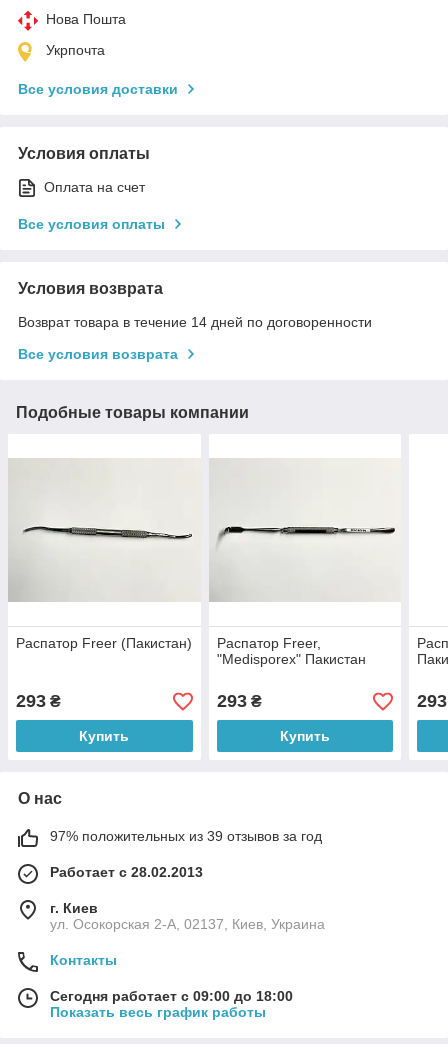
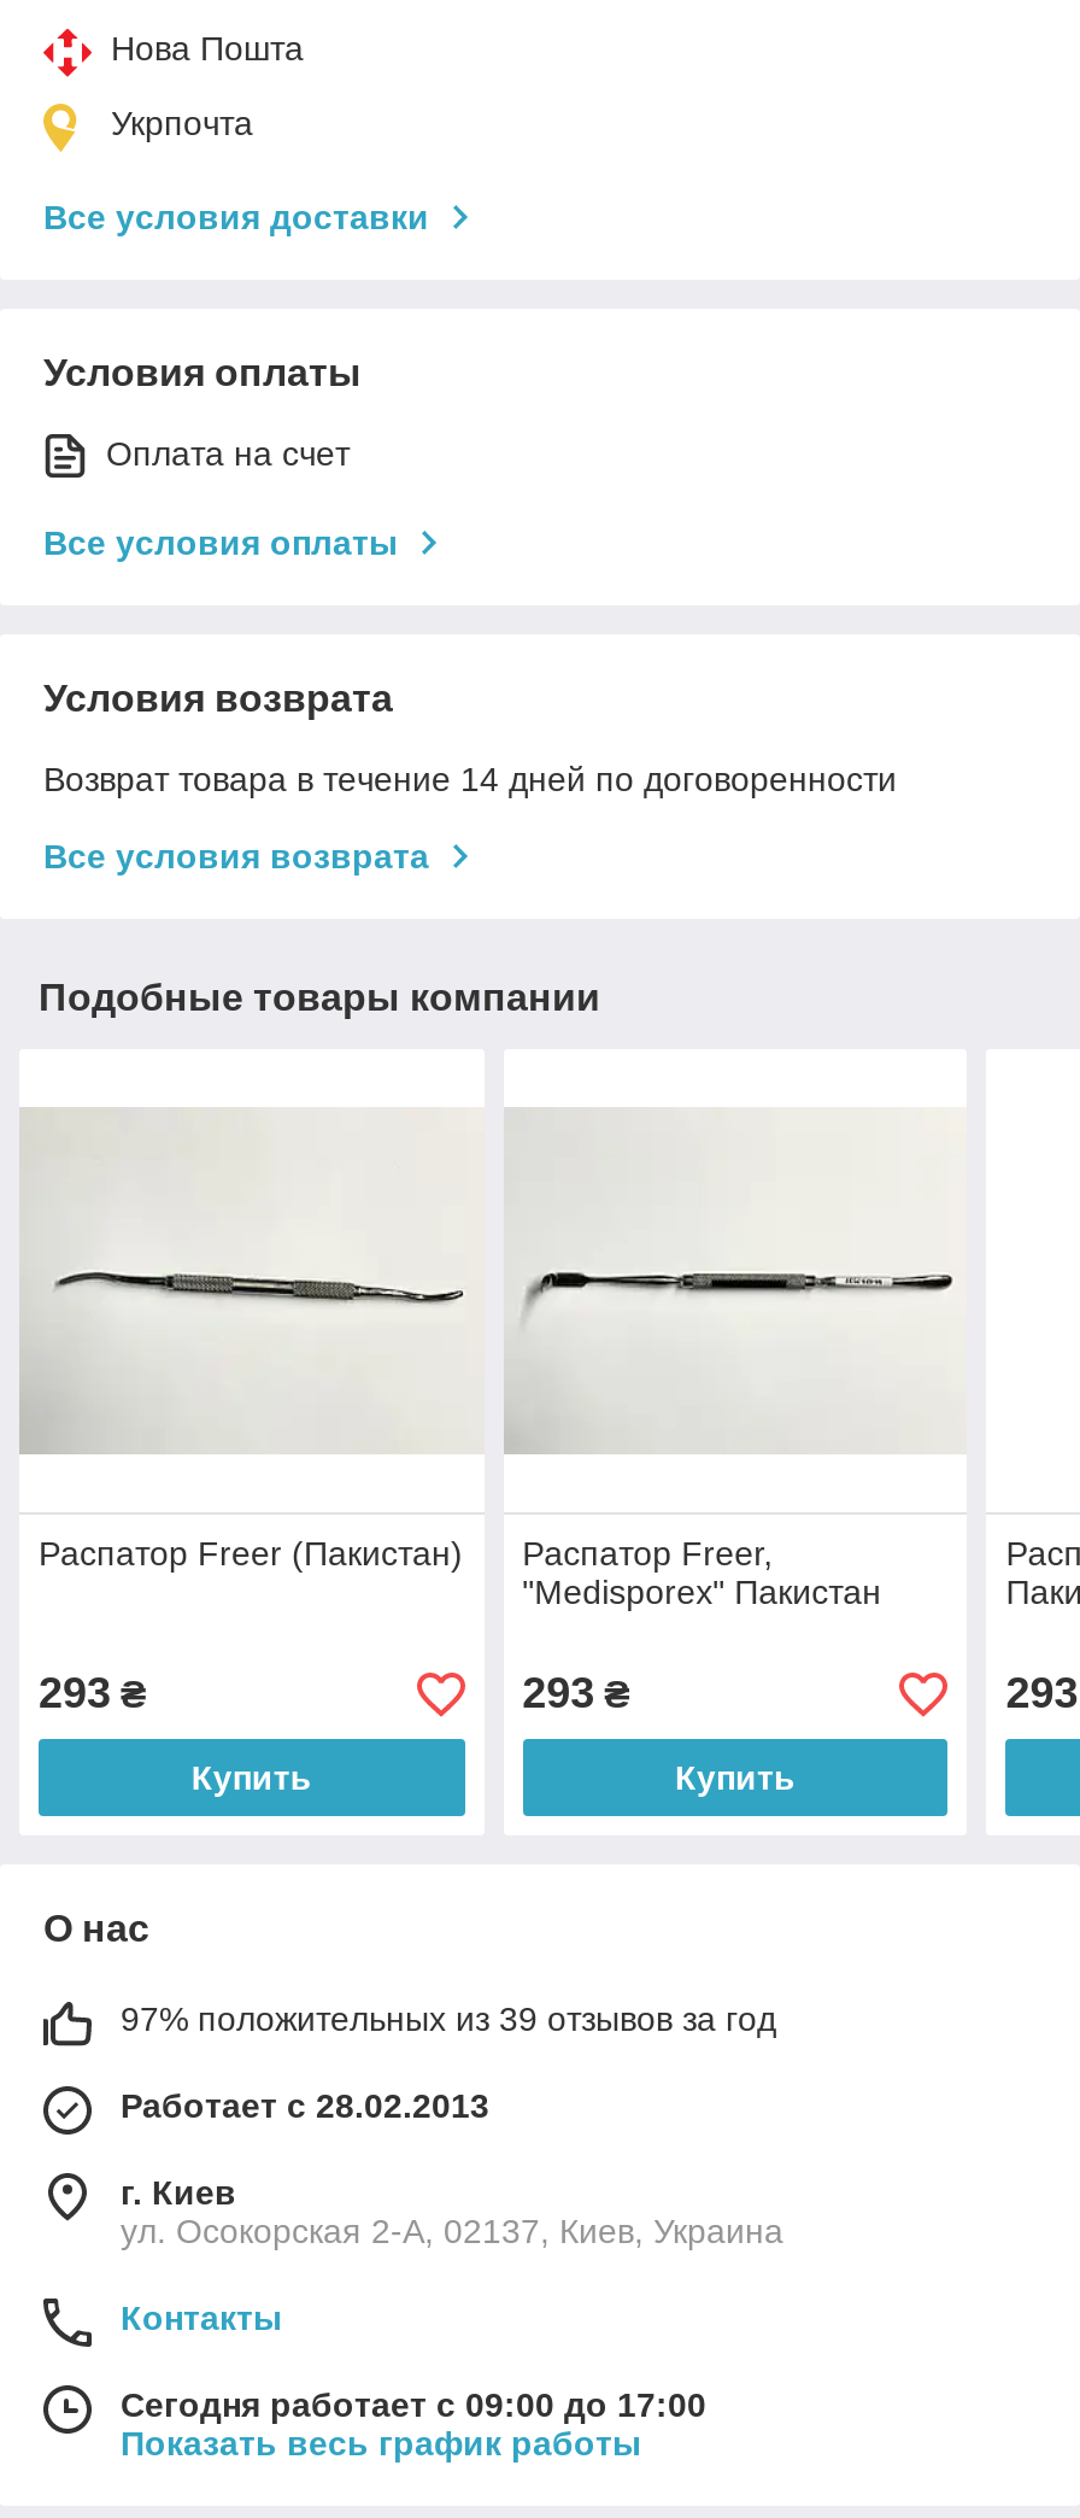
[50,988,293,1004] Сегодня работает с 09:00 до 18:00 -> [121,2386,706,2425] Сегодня работает с 09:00 до 17:00

